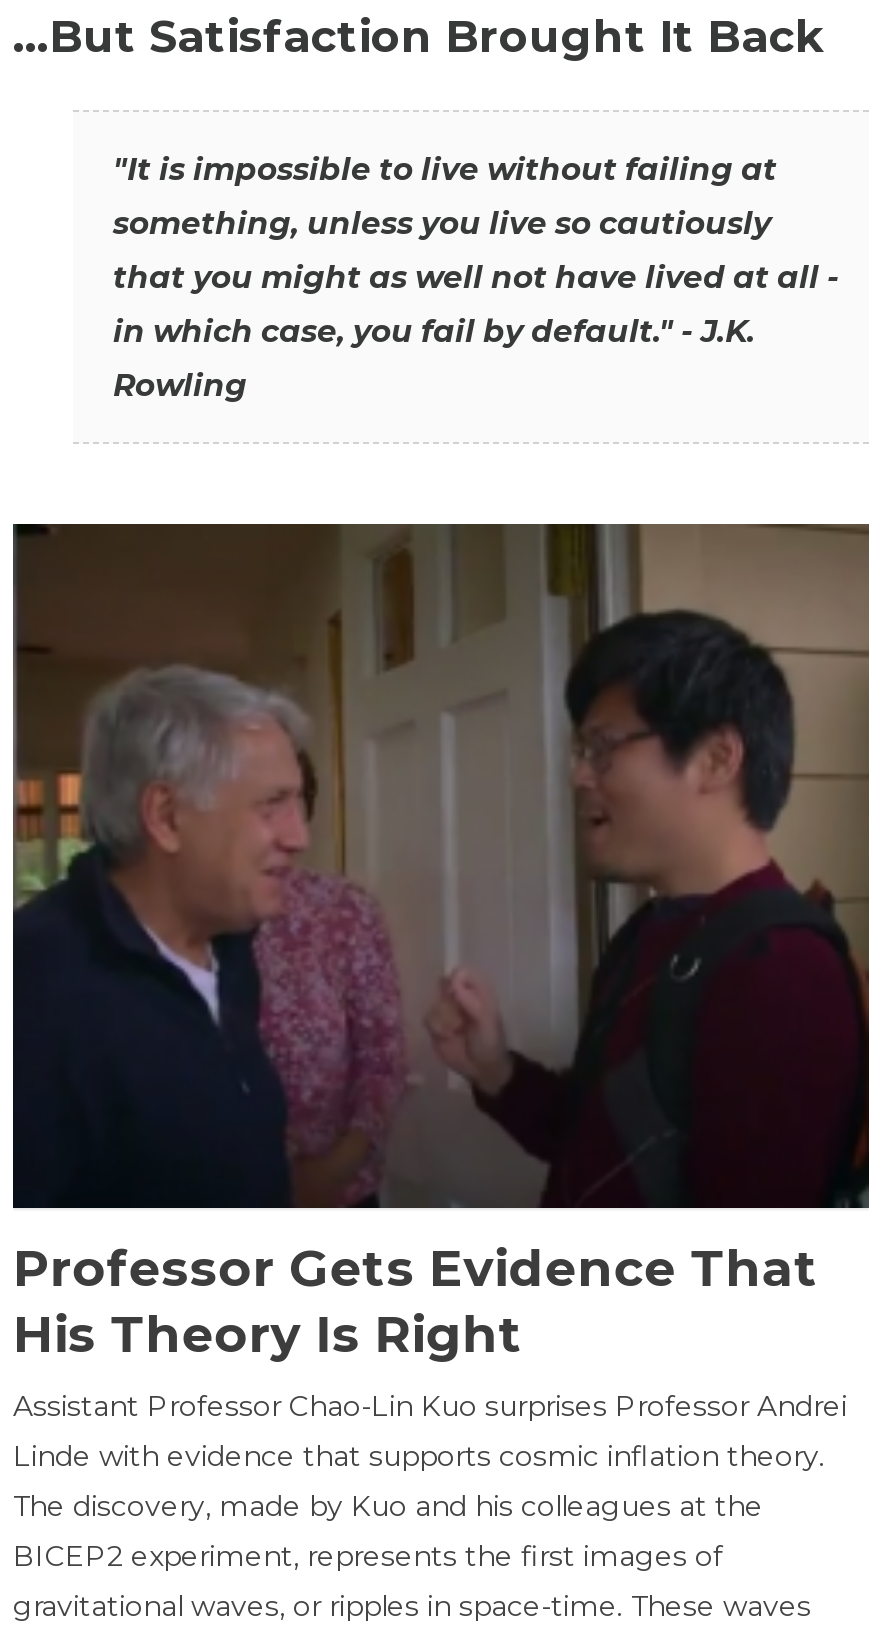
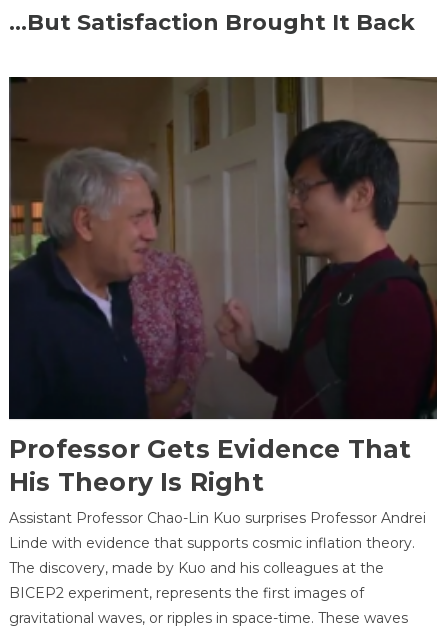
[113,150,839,404] "It is impossible to live without failing at | something, unless you live so cautiously | that you might as well not have lived at all - | in which case, you fail by default." - J.K. | Rowling -> none

